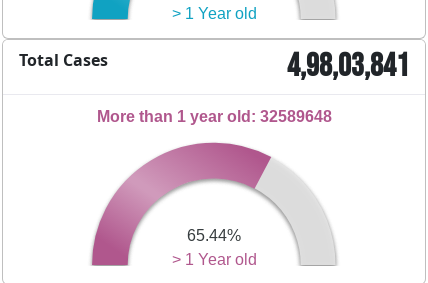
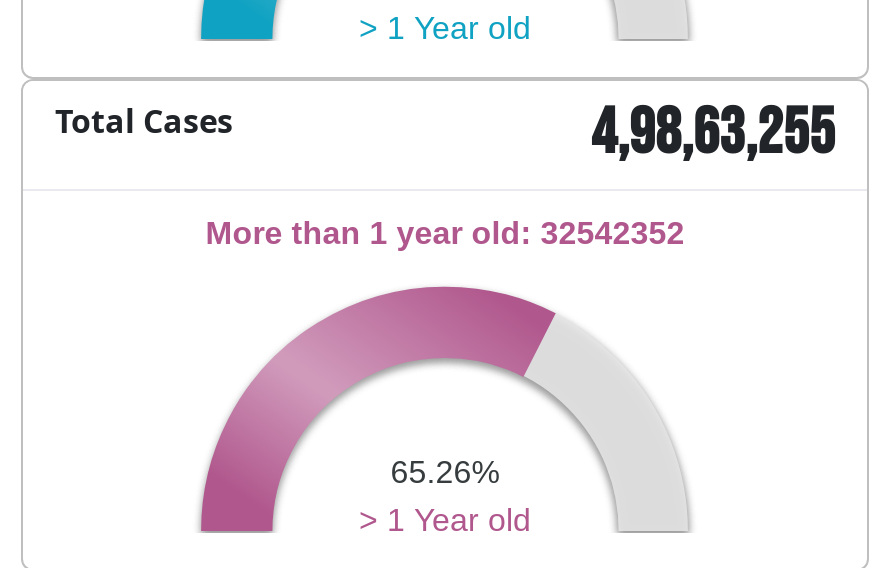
[287,47,409,86] 4,98,03,841 -> [591,95,835,173] 4,98,63,255
[96,107,331,124] More than 1 year old: 32589648 -> [205,215,685,251] More than 1 year old: 32542352
[187,226,241,243] 65.44% -> [390,453,500,489] 65.26%

